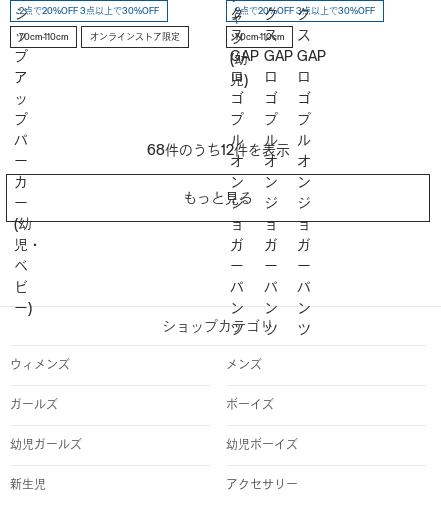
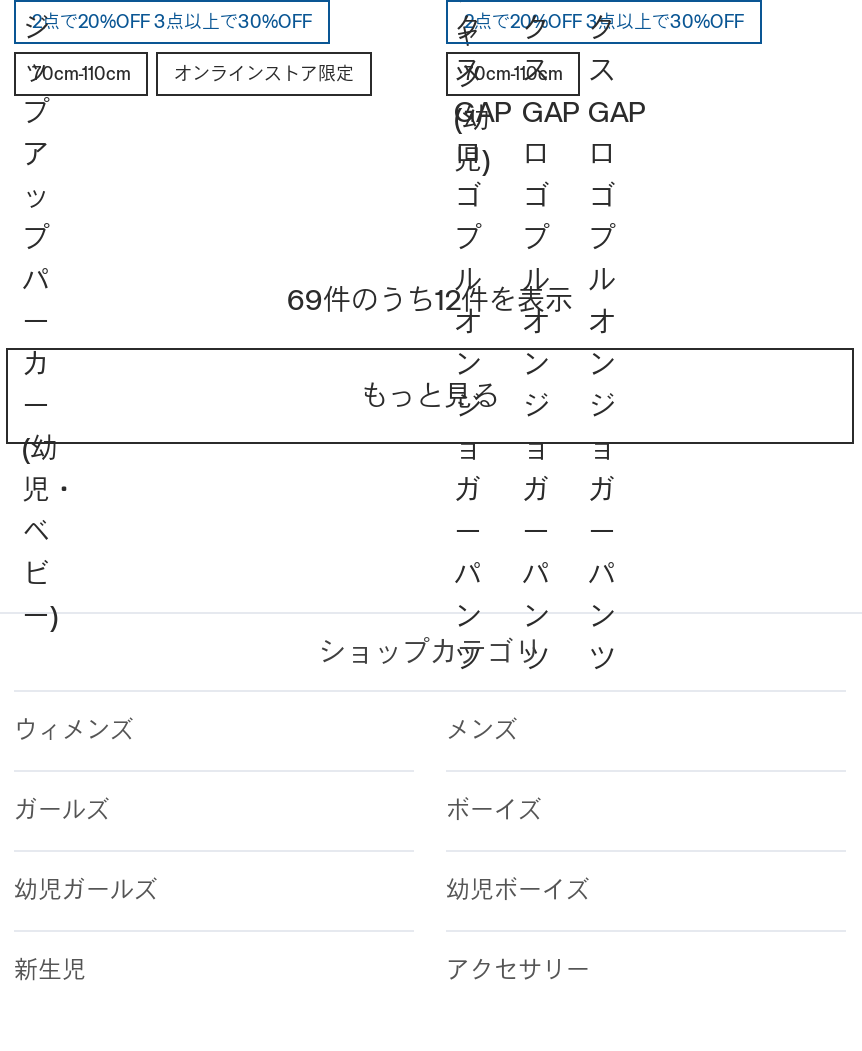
[146,142,289,158] 68件のうち12件を表示 -> [287,284,573,316] 69件のうち12件を表示

